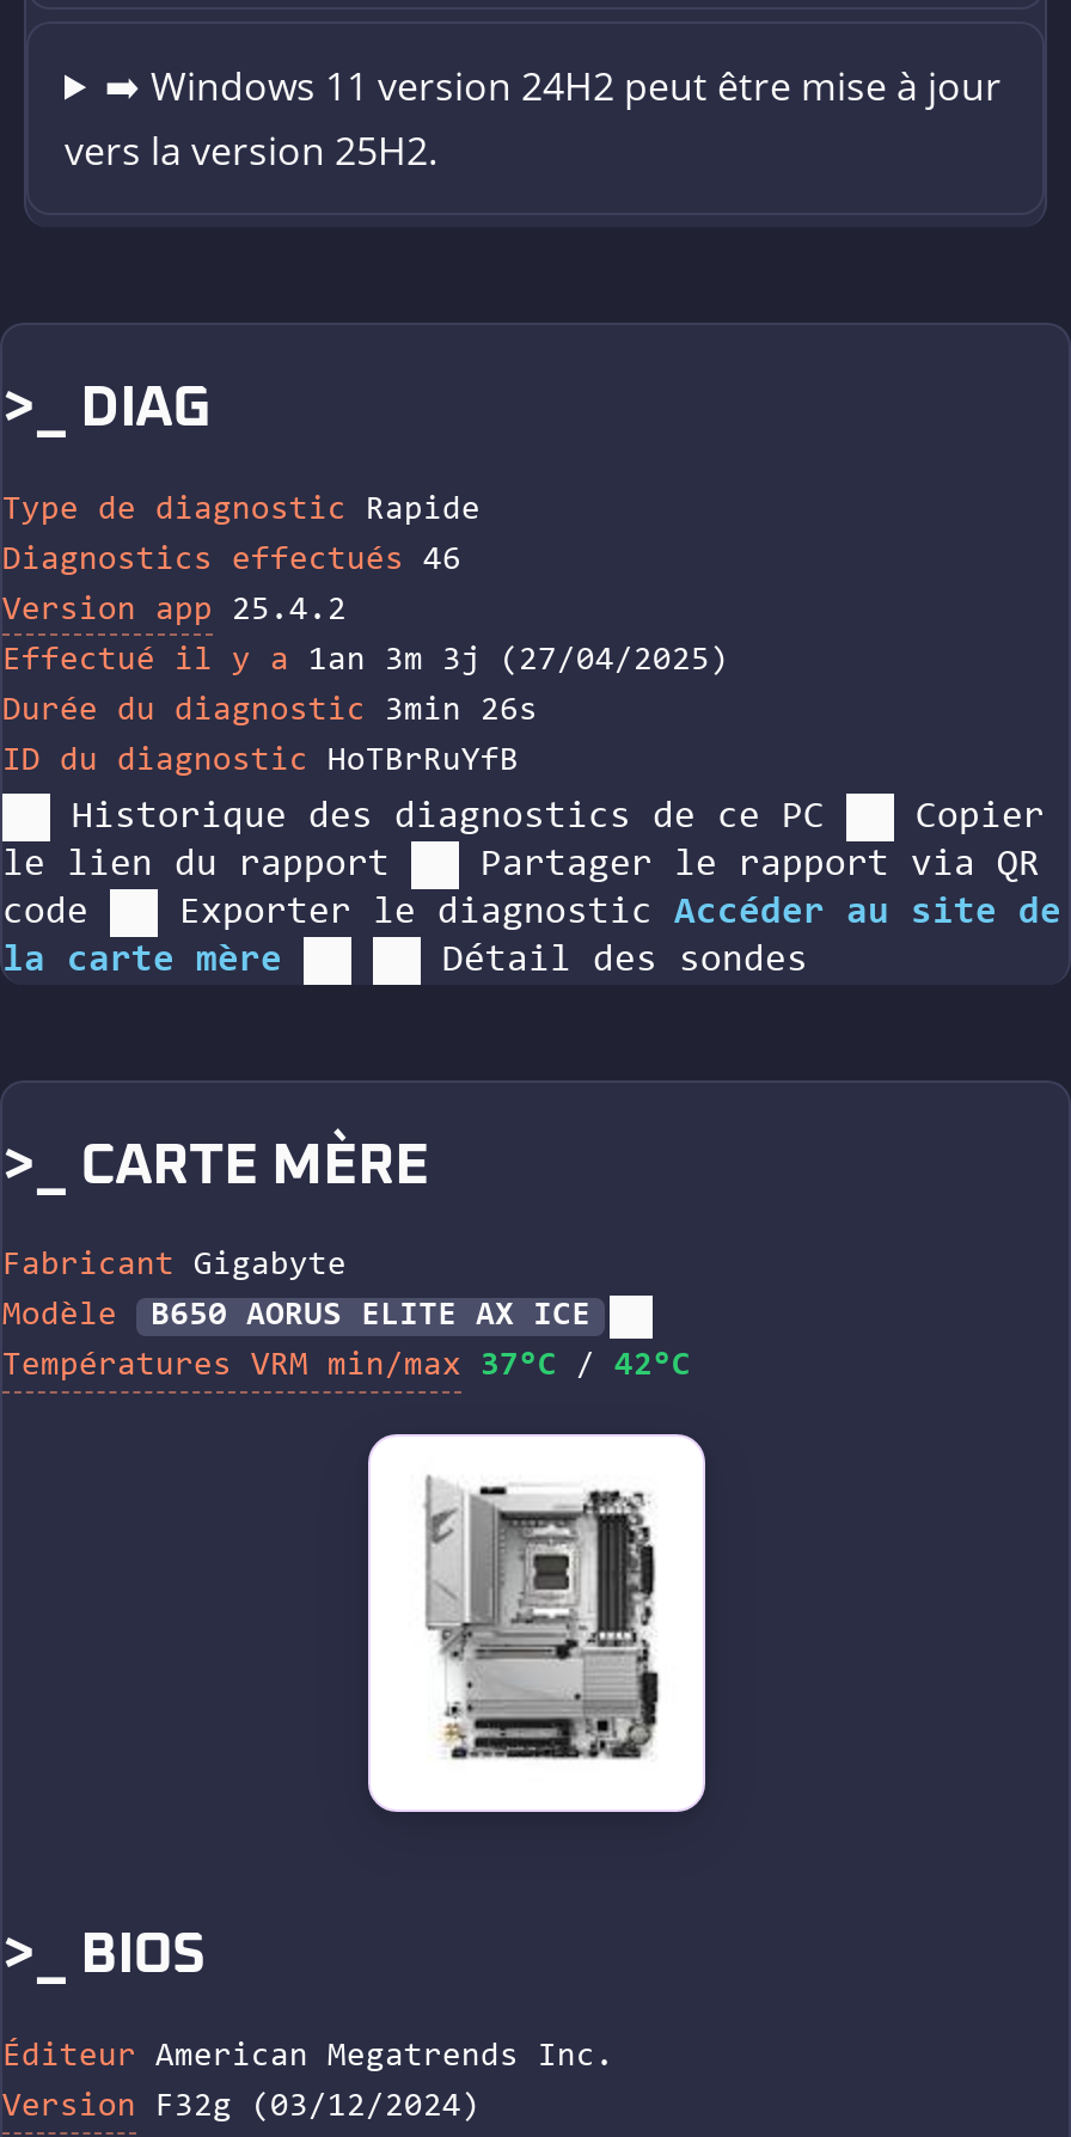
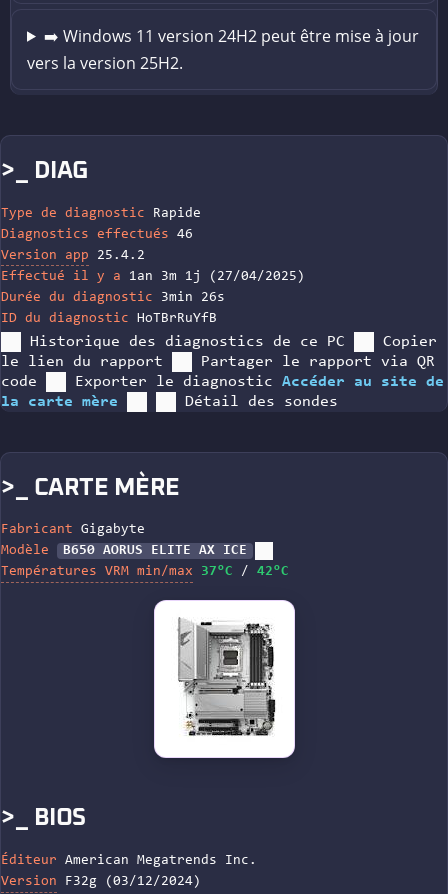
[2,644,729,678] Effectué il y a 1an 3m 3j (27/04/2025) -> [1,270,305,284] Effectué il y a 1an 3m 1j (27/04/2025)

